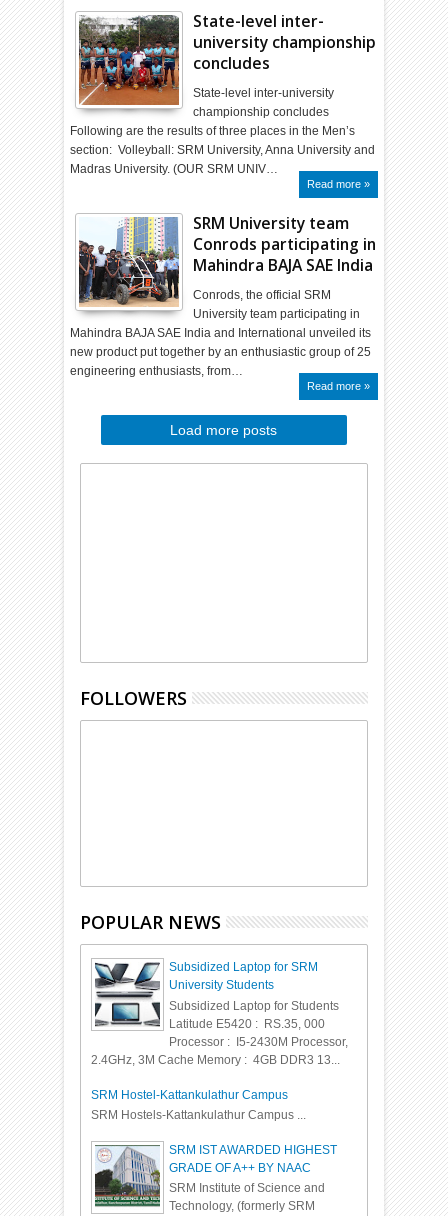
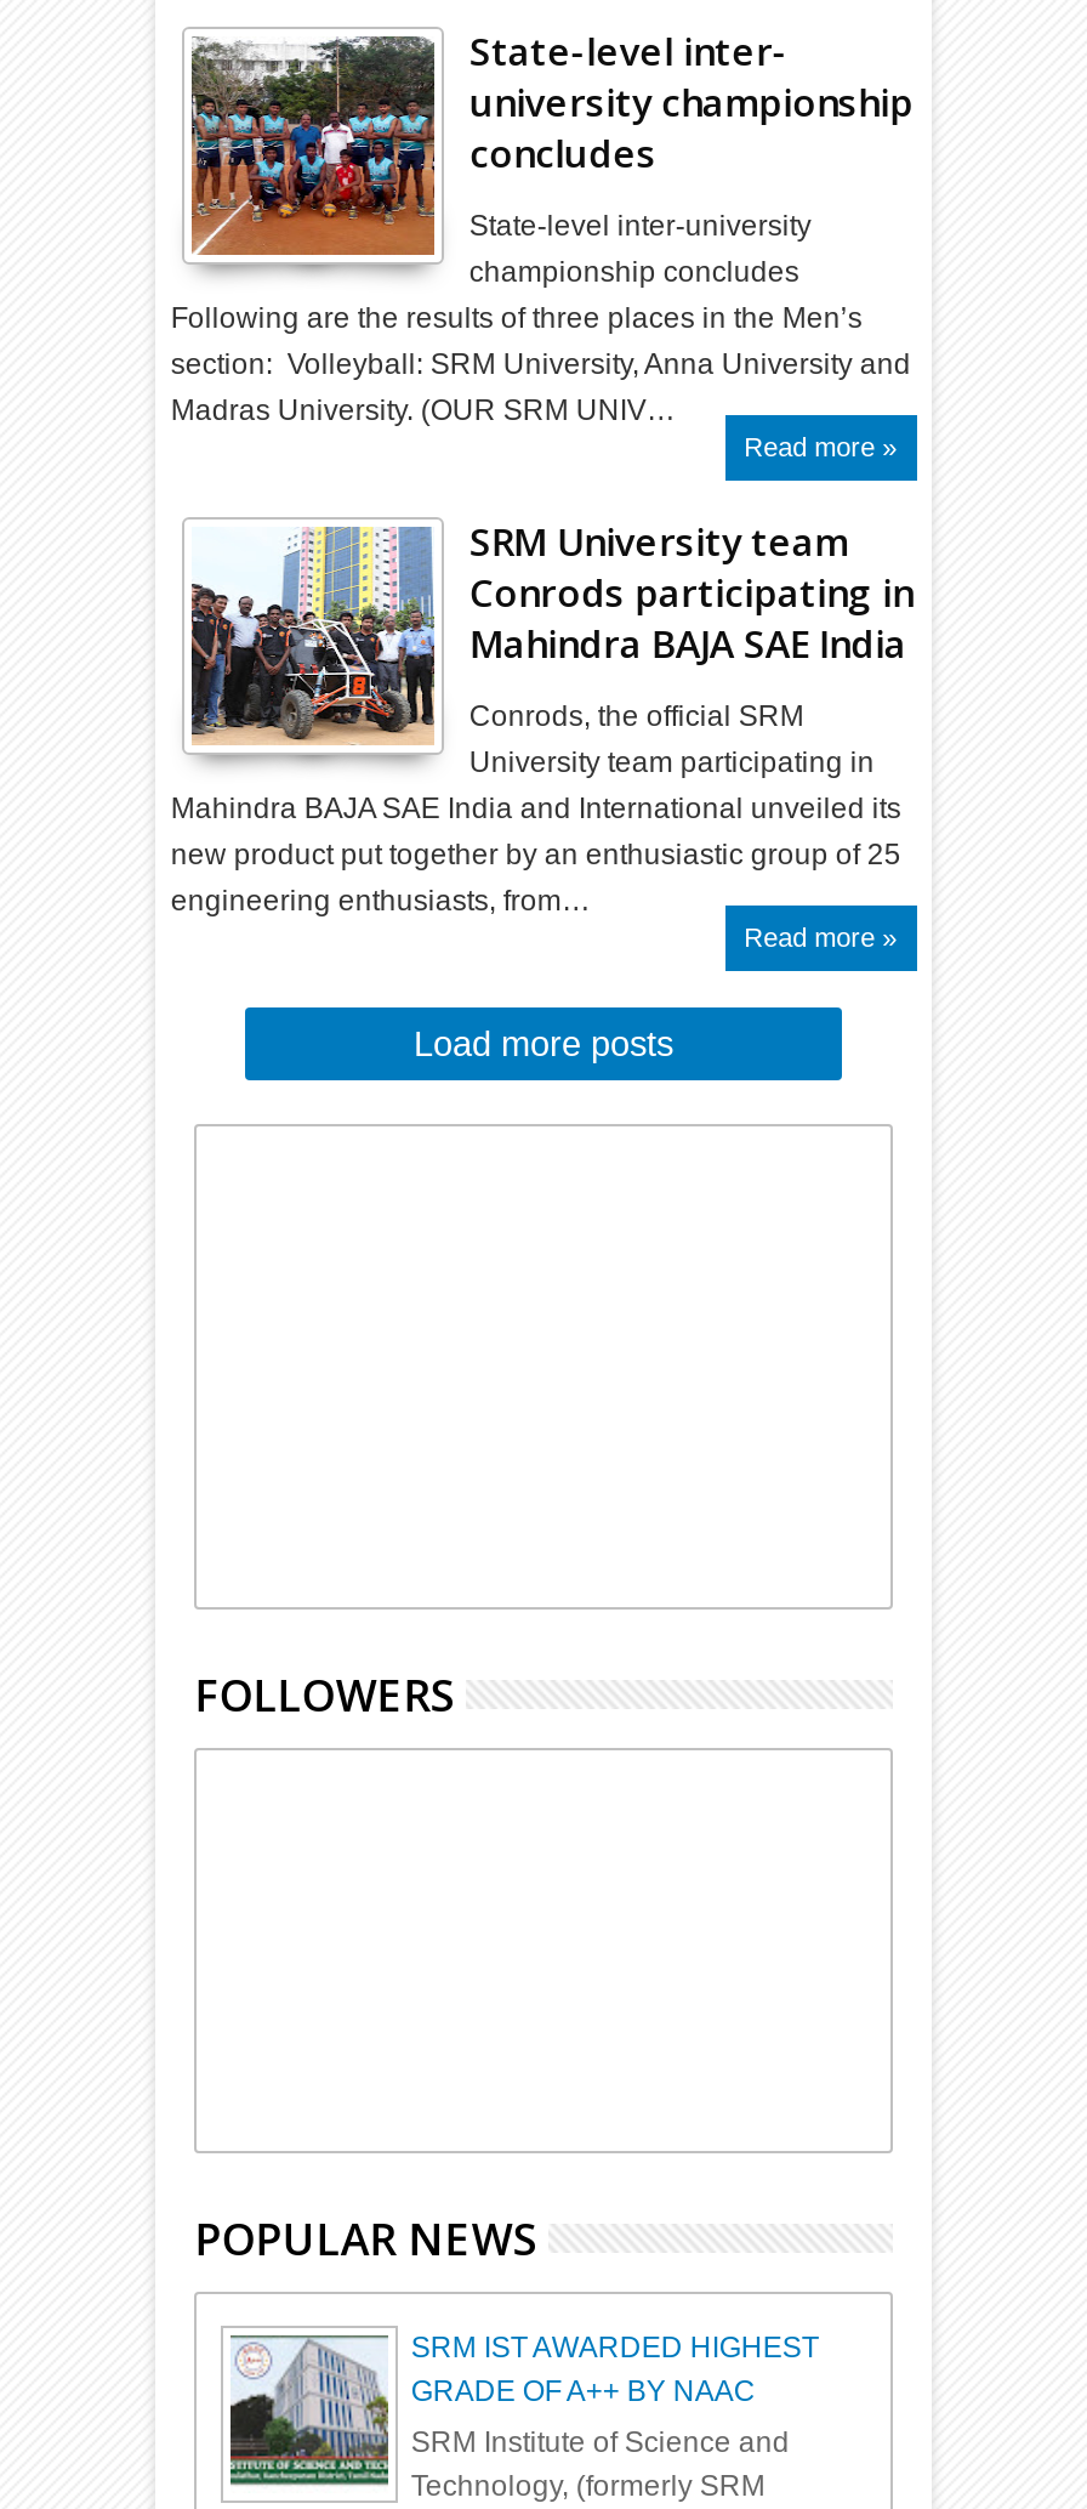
[91,960,348,1122] [image] | Subsidized Laptop for SRM | University Students | Subsidized Laptop for Students | Latitude E5420 : RS.35, 000 | Processor : I5-2430M Processor, | 2.4GHz, 3M Cache Memory : 4GB DDR3 13... | SRM Hostel-Kattankulathur Campus | SRM Hostels-Kattankulathur Campus ... -> none

